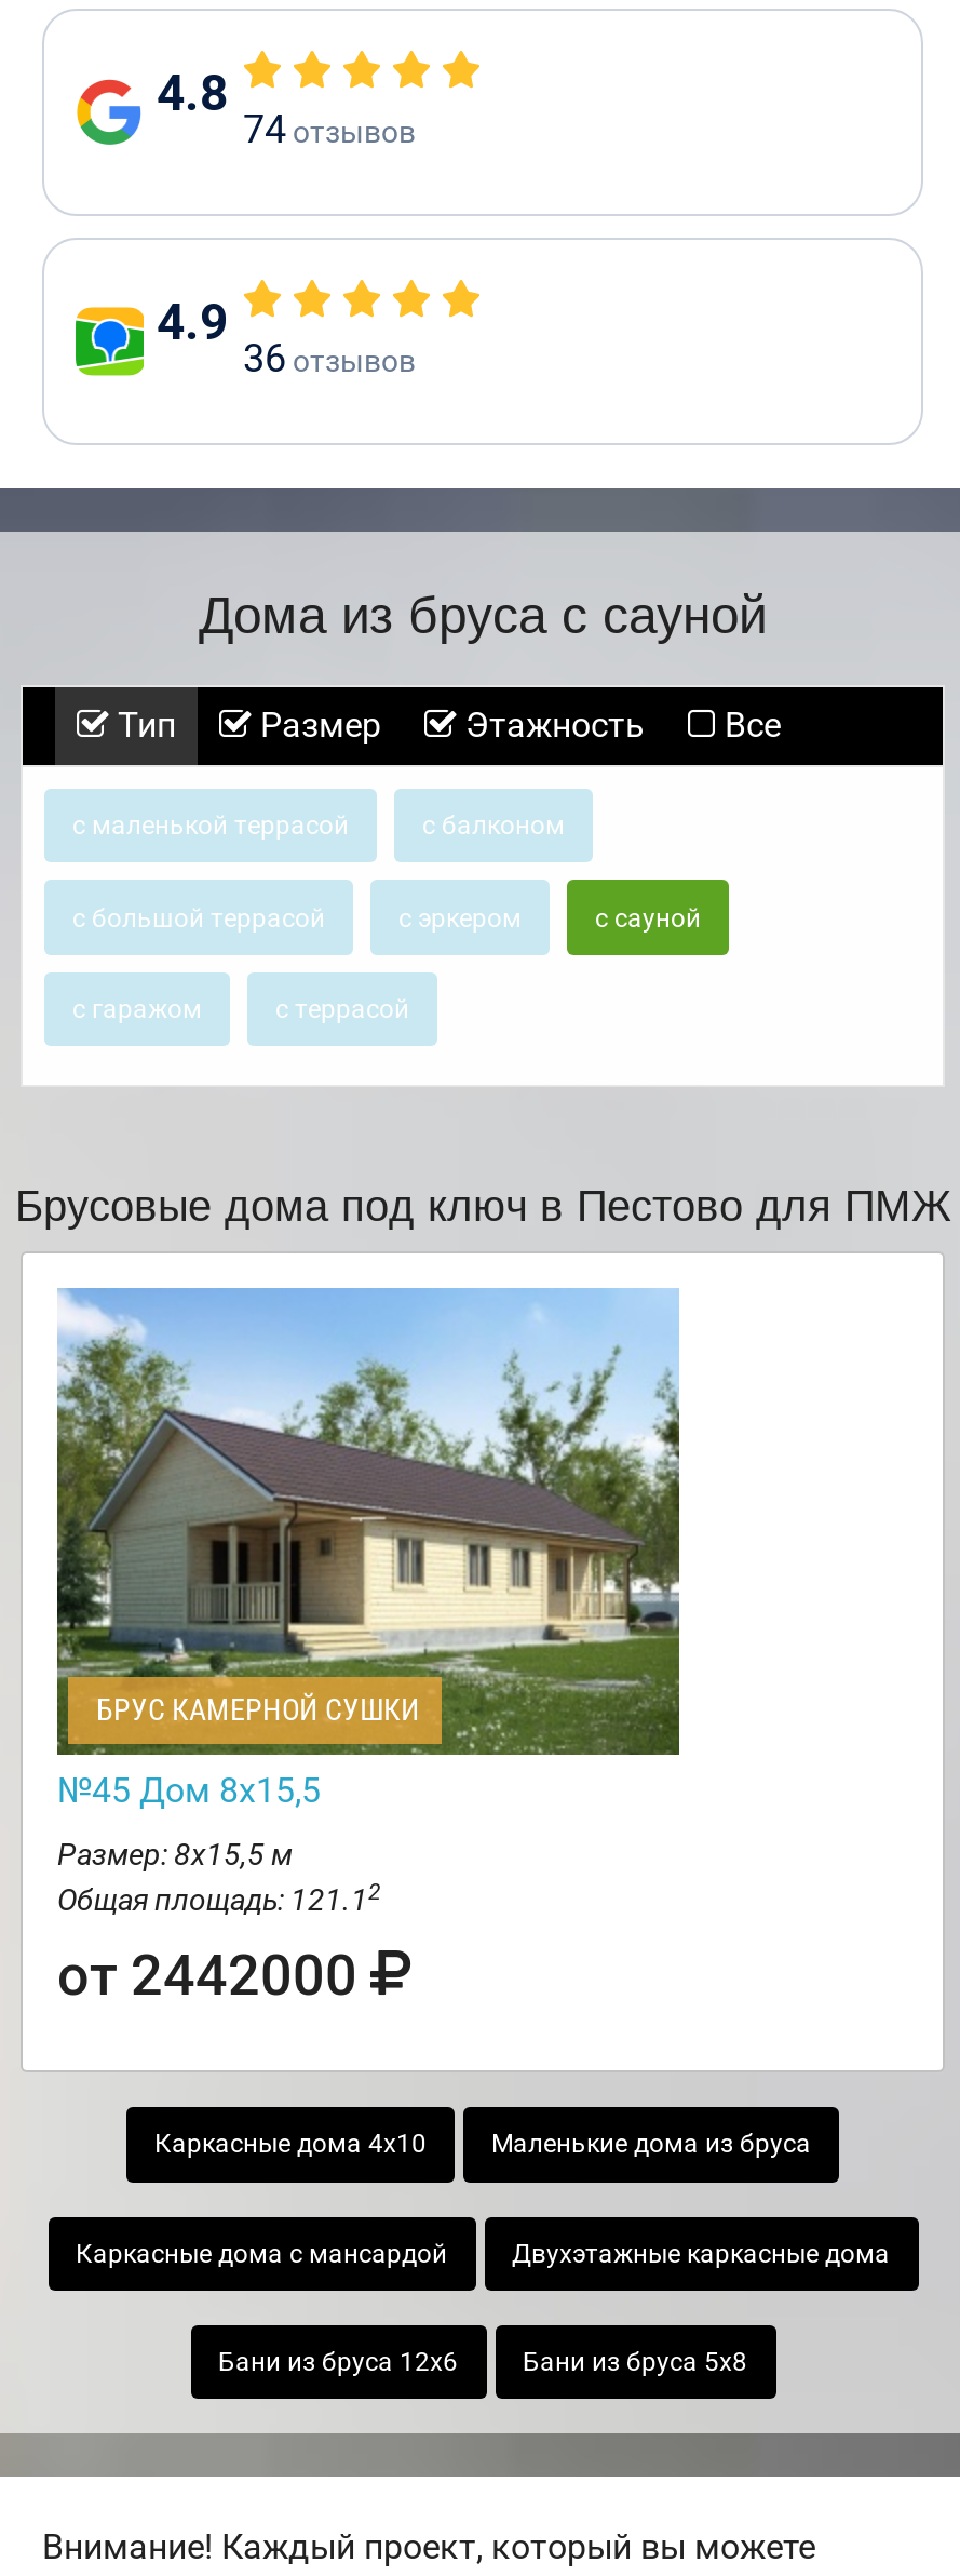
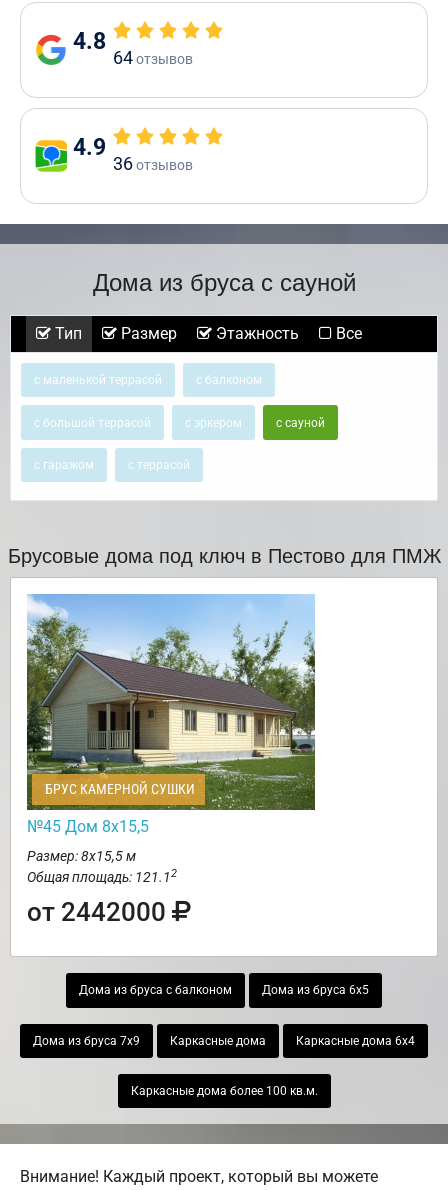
[243,106,416,151] 74отзывов -> [113,47,193,68] 64отзывов
[154,2129,811,2160] Каркасные дома 4х10 | Маленькие дома из бруса -> [79,983,369,997] Дома из бруса с балконом | Дома из бруса 6х5
[76,2238,890,2268] Каркасные дома с мансардой | Двухэтажные каркасные дома -> [33,1034,415,1048] Дома из бруса 7х9 | Каркасные дома | Каркасные дома 6х4
[218,2347,747,2377] Бани из бруса 12х6 | Бани из бруса 5х8 -> [130,1084,317,1098] Каркасные дома более 100 кв.м.

